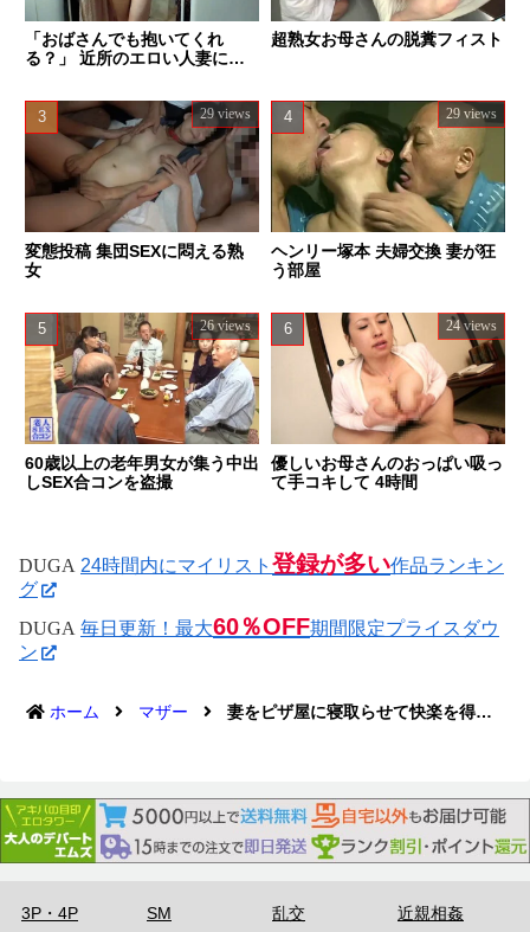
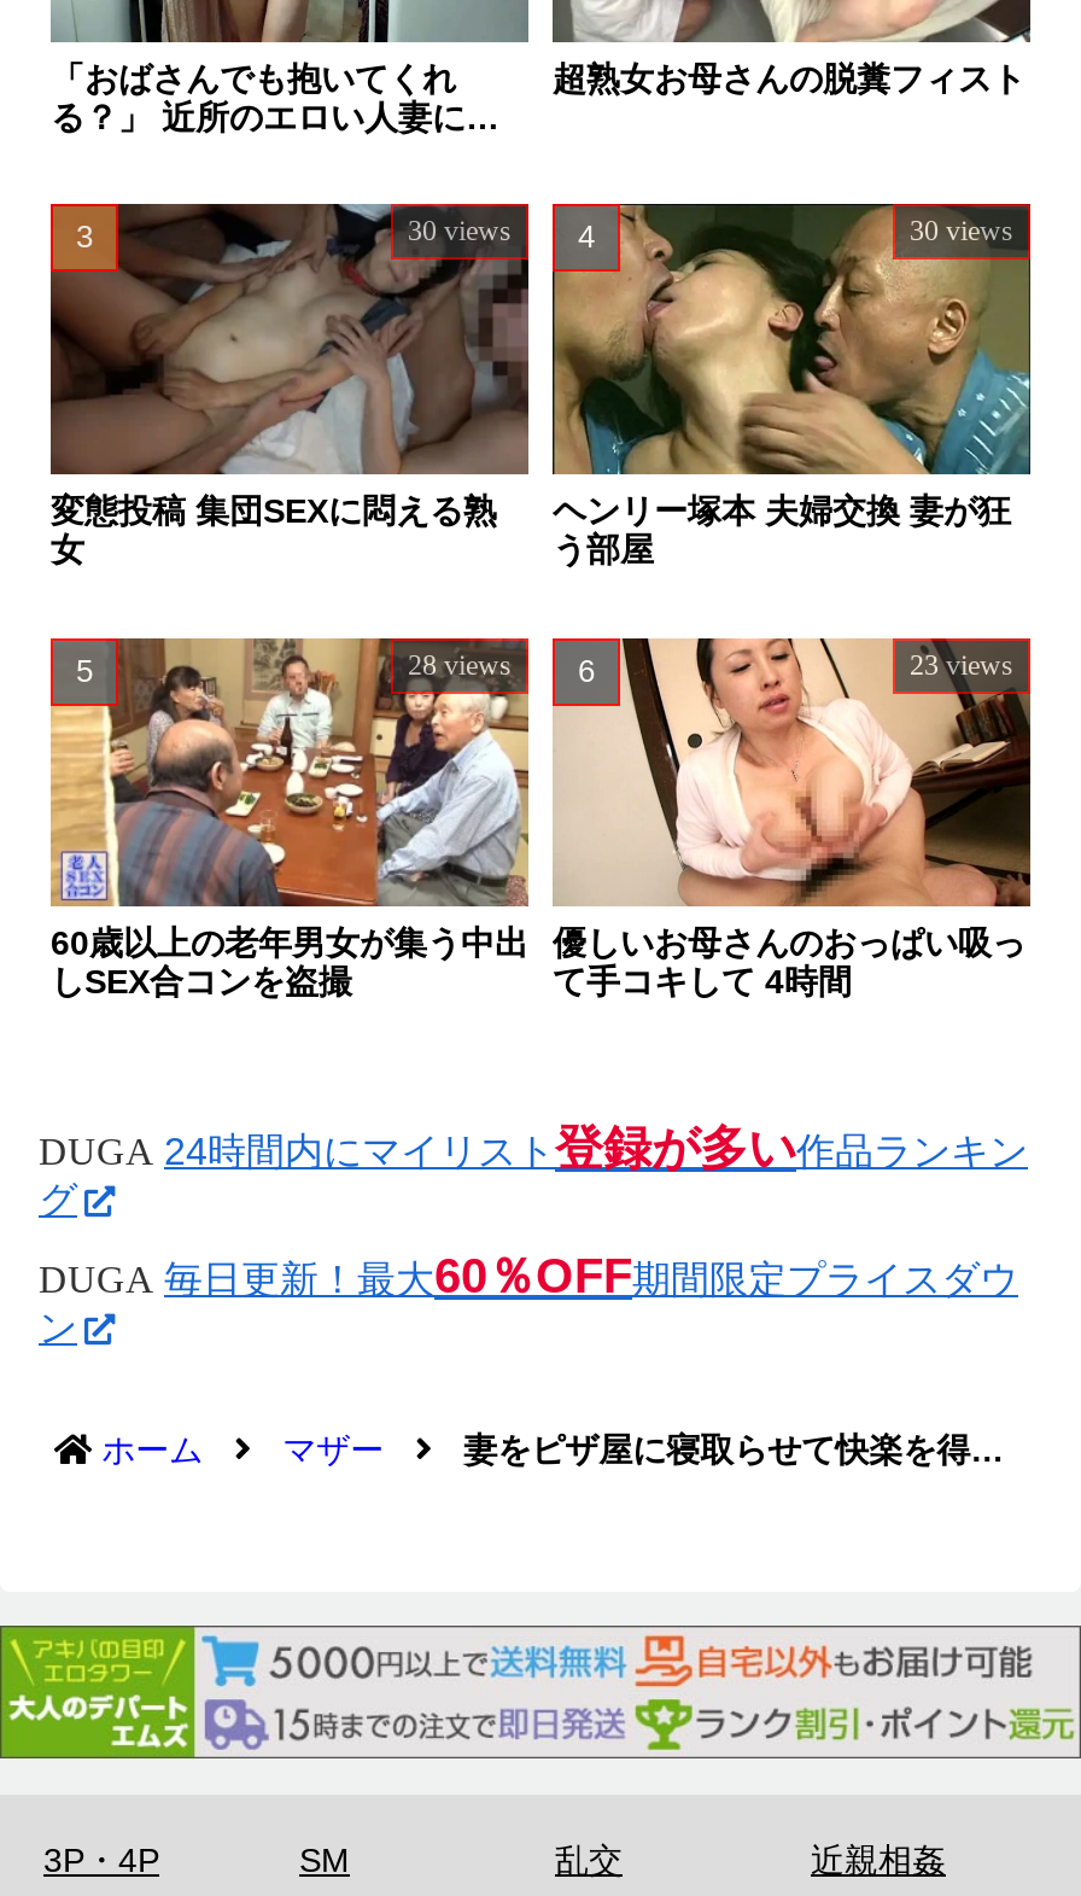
[200,106,251,122] 29 views -> [408,215,512,249] 30 views
[446,106,497,122] 29 views -> [910,215,1013,249] 30 views
[200,317,251,334] 26 views -> [408,647,512,681] 28 views
[446,317,497,334] 24 views -> [910,647,1013,681] 23 views

